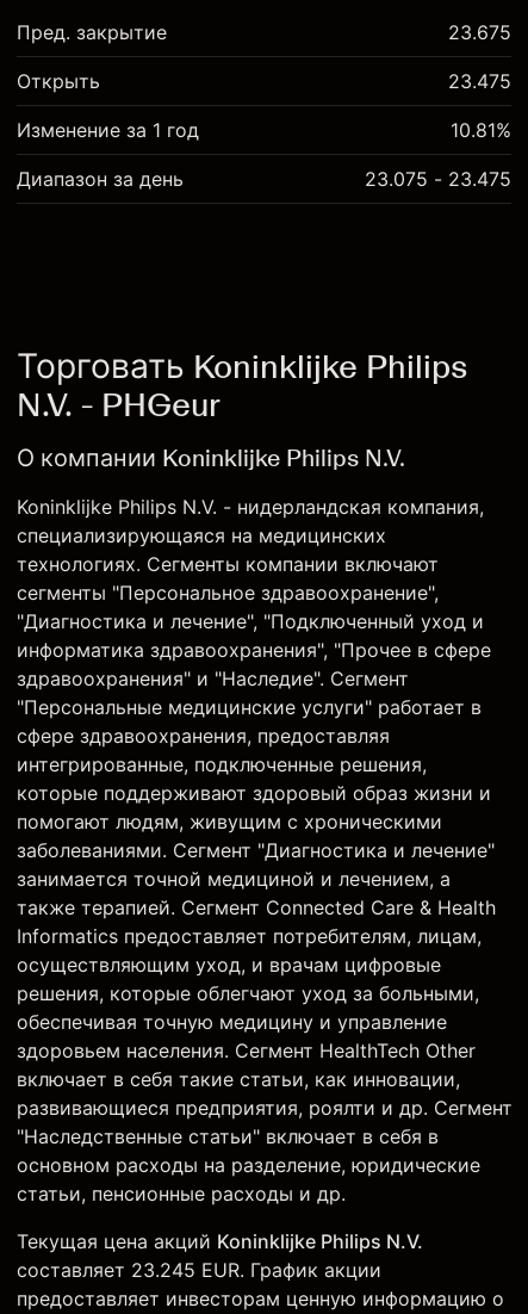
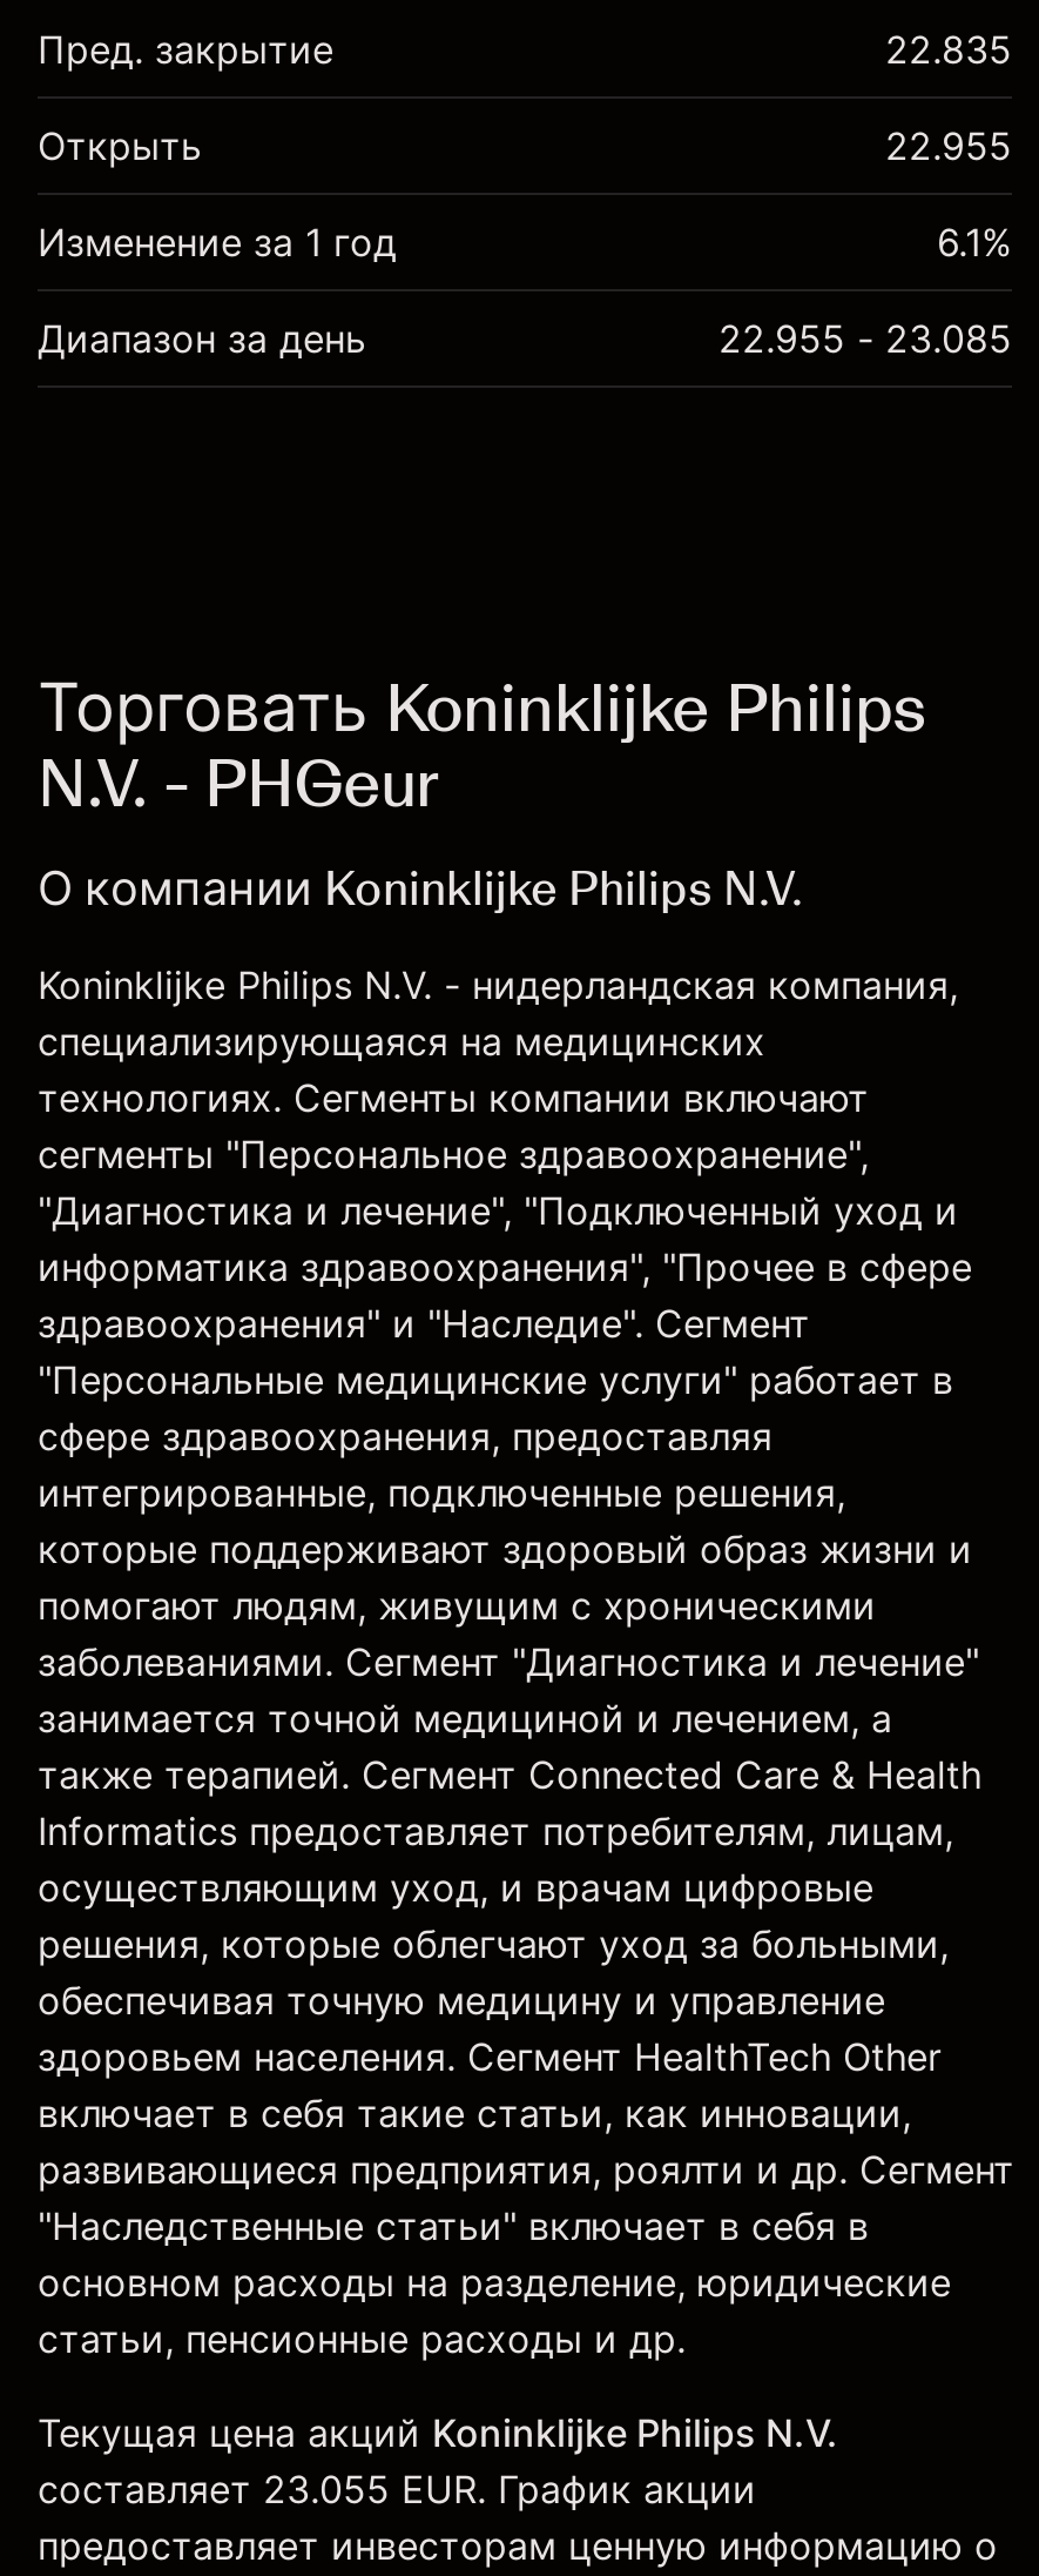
[448,20,511,44] 23.675 -> [885,26,1012,73] 22.835
[448,69,511,93] 23.475 -> [885,122,1012,169] 22.955
[451,118,511,142] 10.81% -> [937,219,1012,266] 6.1%
[365,167,511,191] 23.075 - 23.475 -> [718,315,1012,362] 22.955 - 23.085
[17,1258,381,1282] составляет 23.245 EUR. График акции -> [38,2466,756,2513] составляет 23.055 EUR. График акции

